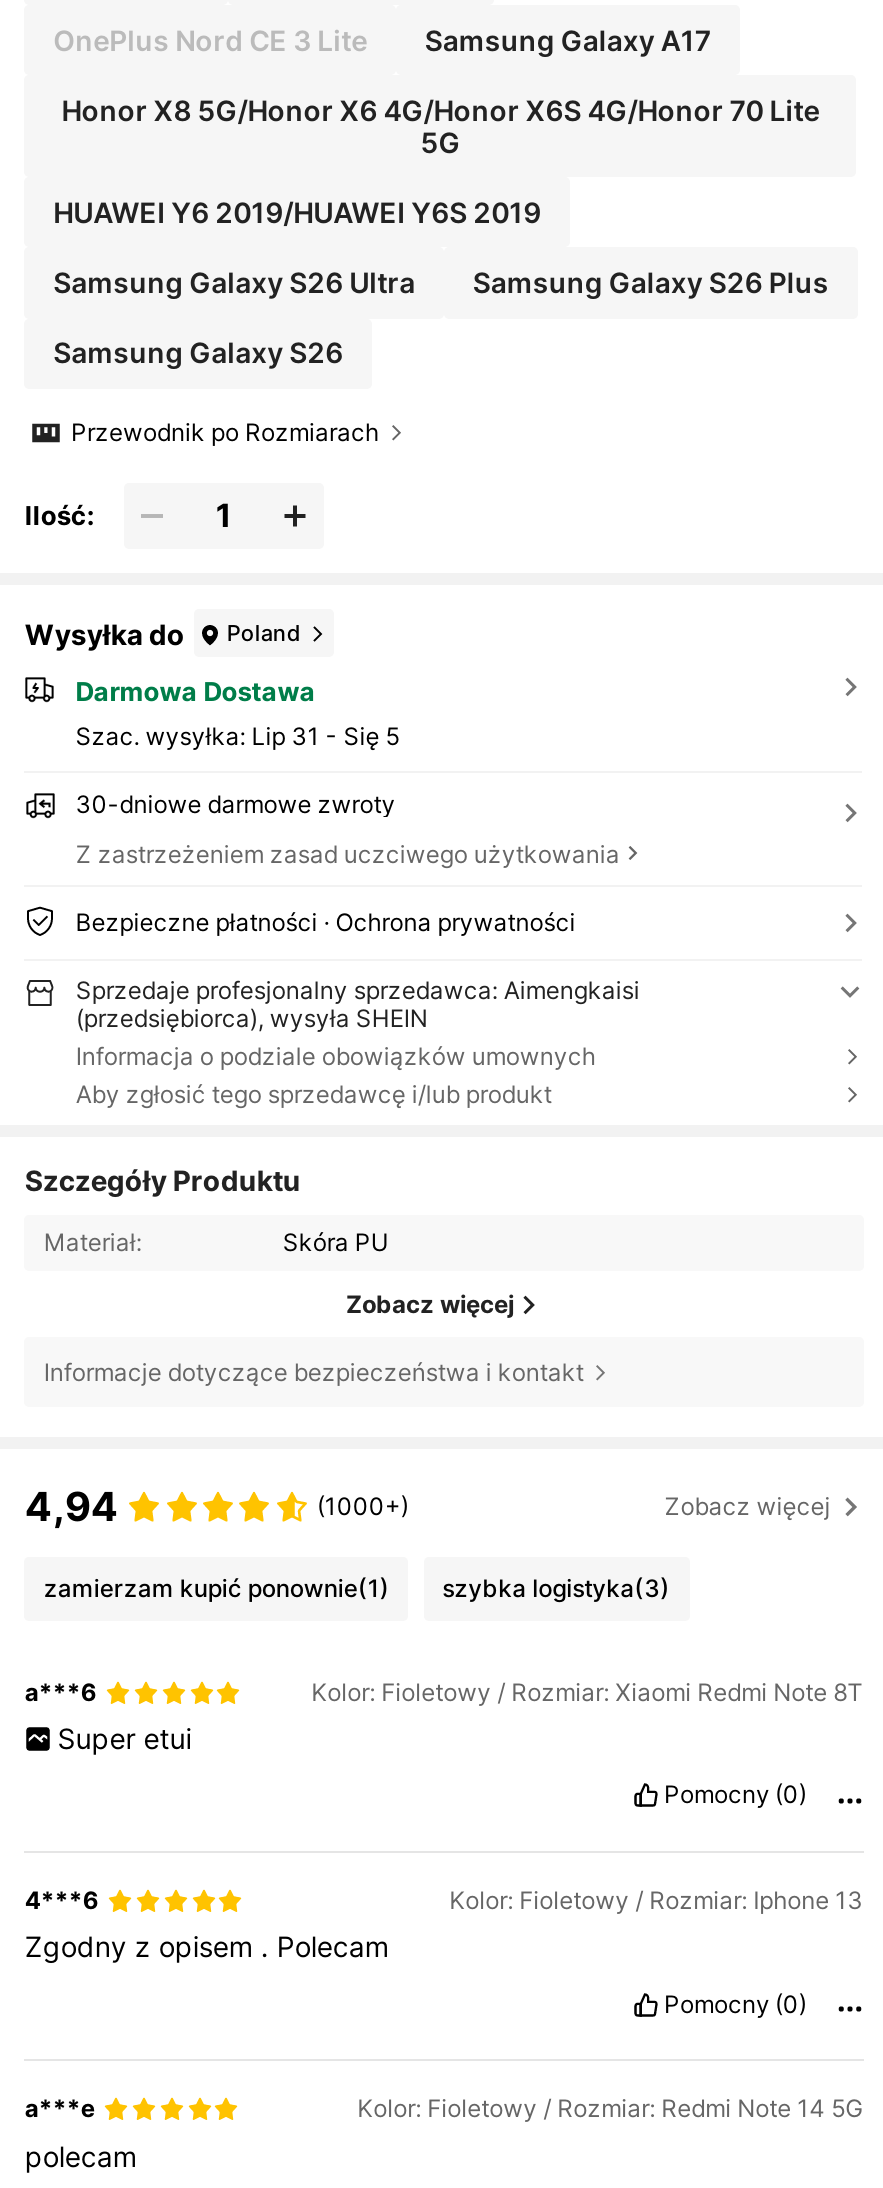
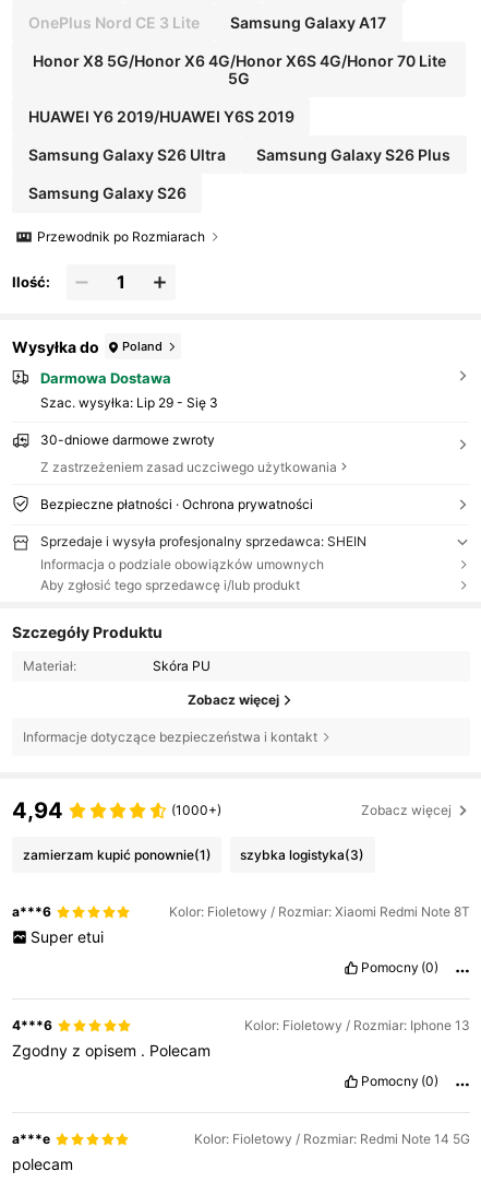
[75,721,399,751] Szac. wysyłka: Lip 31 - Się 5 -> [40,394,218,410] Szac. wysyłka: Lip 29 - Się 3
[76,975,640,1033] Sprzedaje profesjonalny sprzedawca: Aimengkaisi | (przedsiębiorca), wysyła SHEIN -> [40,533,366,550] Sprzedaje i wysyła profesjonalny sprzedawca: SHEIN

